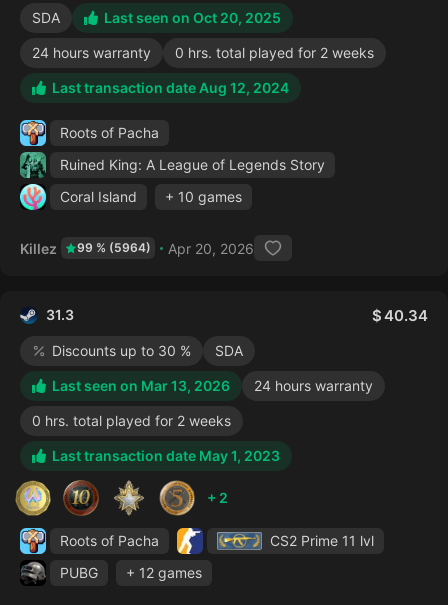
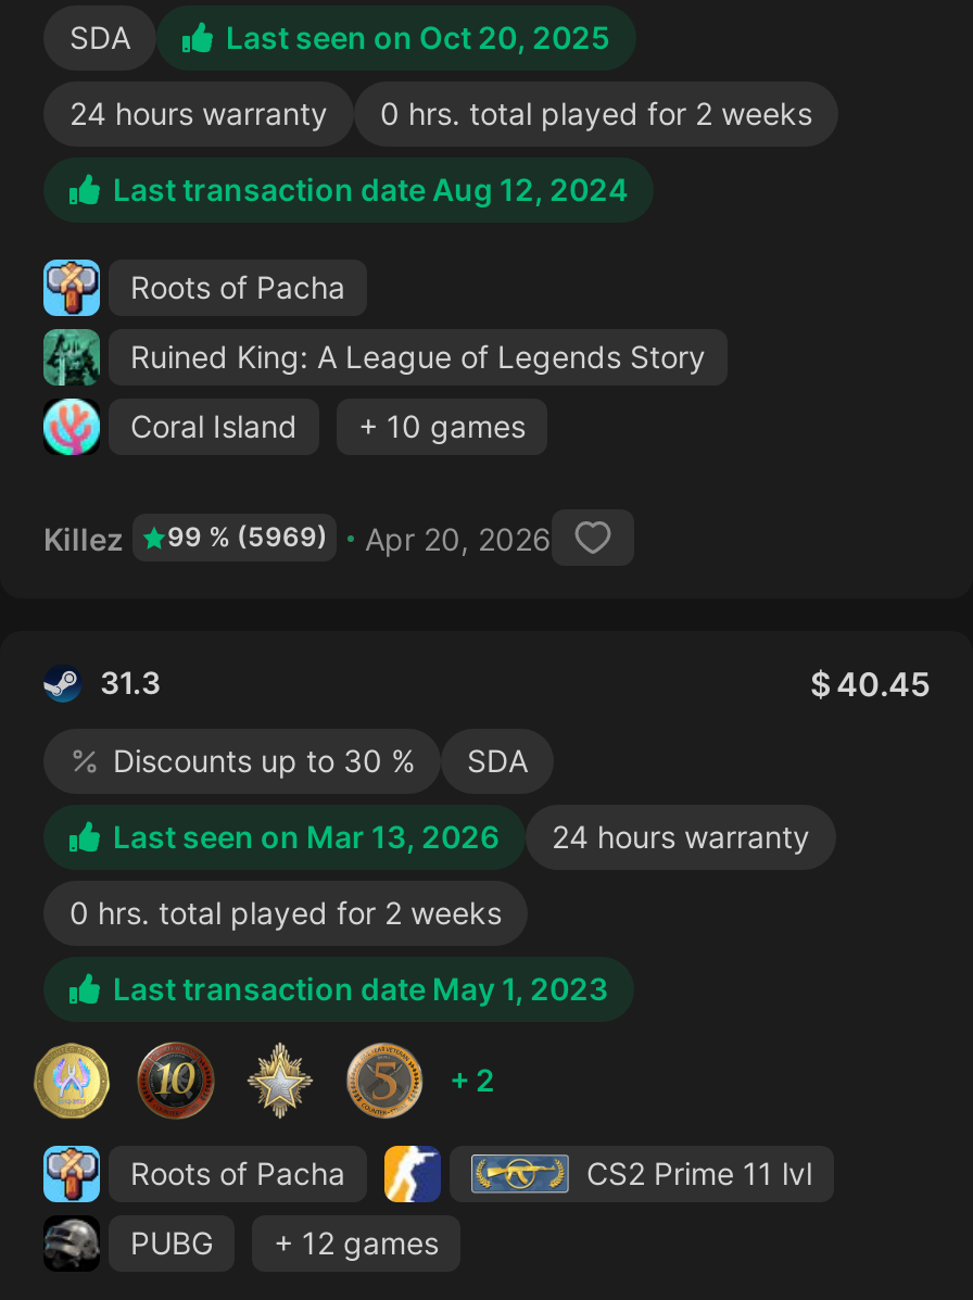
[20,239,254,256] Killez 99 % (5964) Apr 20, 2026 -> [43,519,552,556] Killez 99 % (5969) Apr 20, 2026
[384,306,428,325] 40.34 -> [836,664,930,705] 40.45

